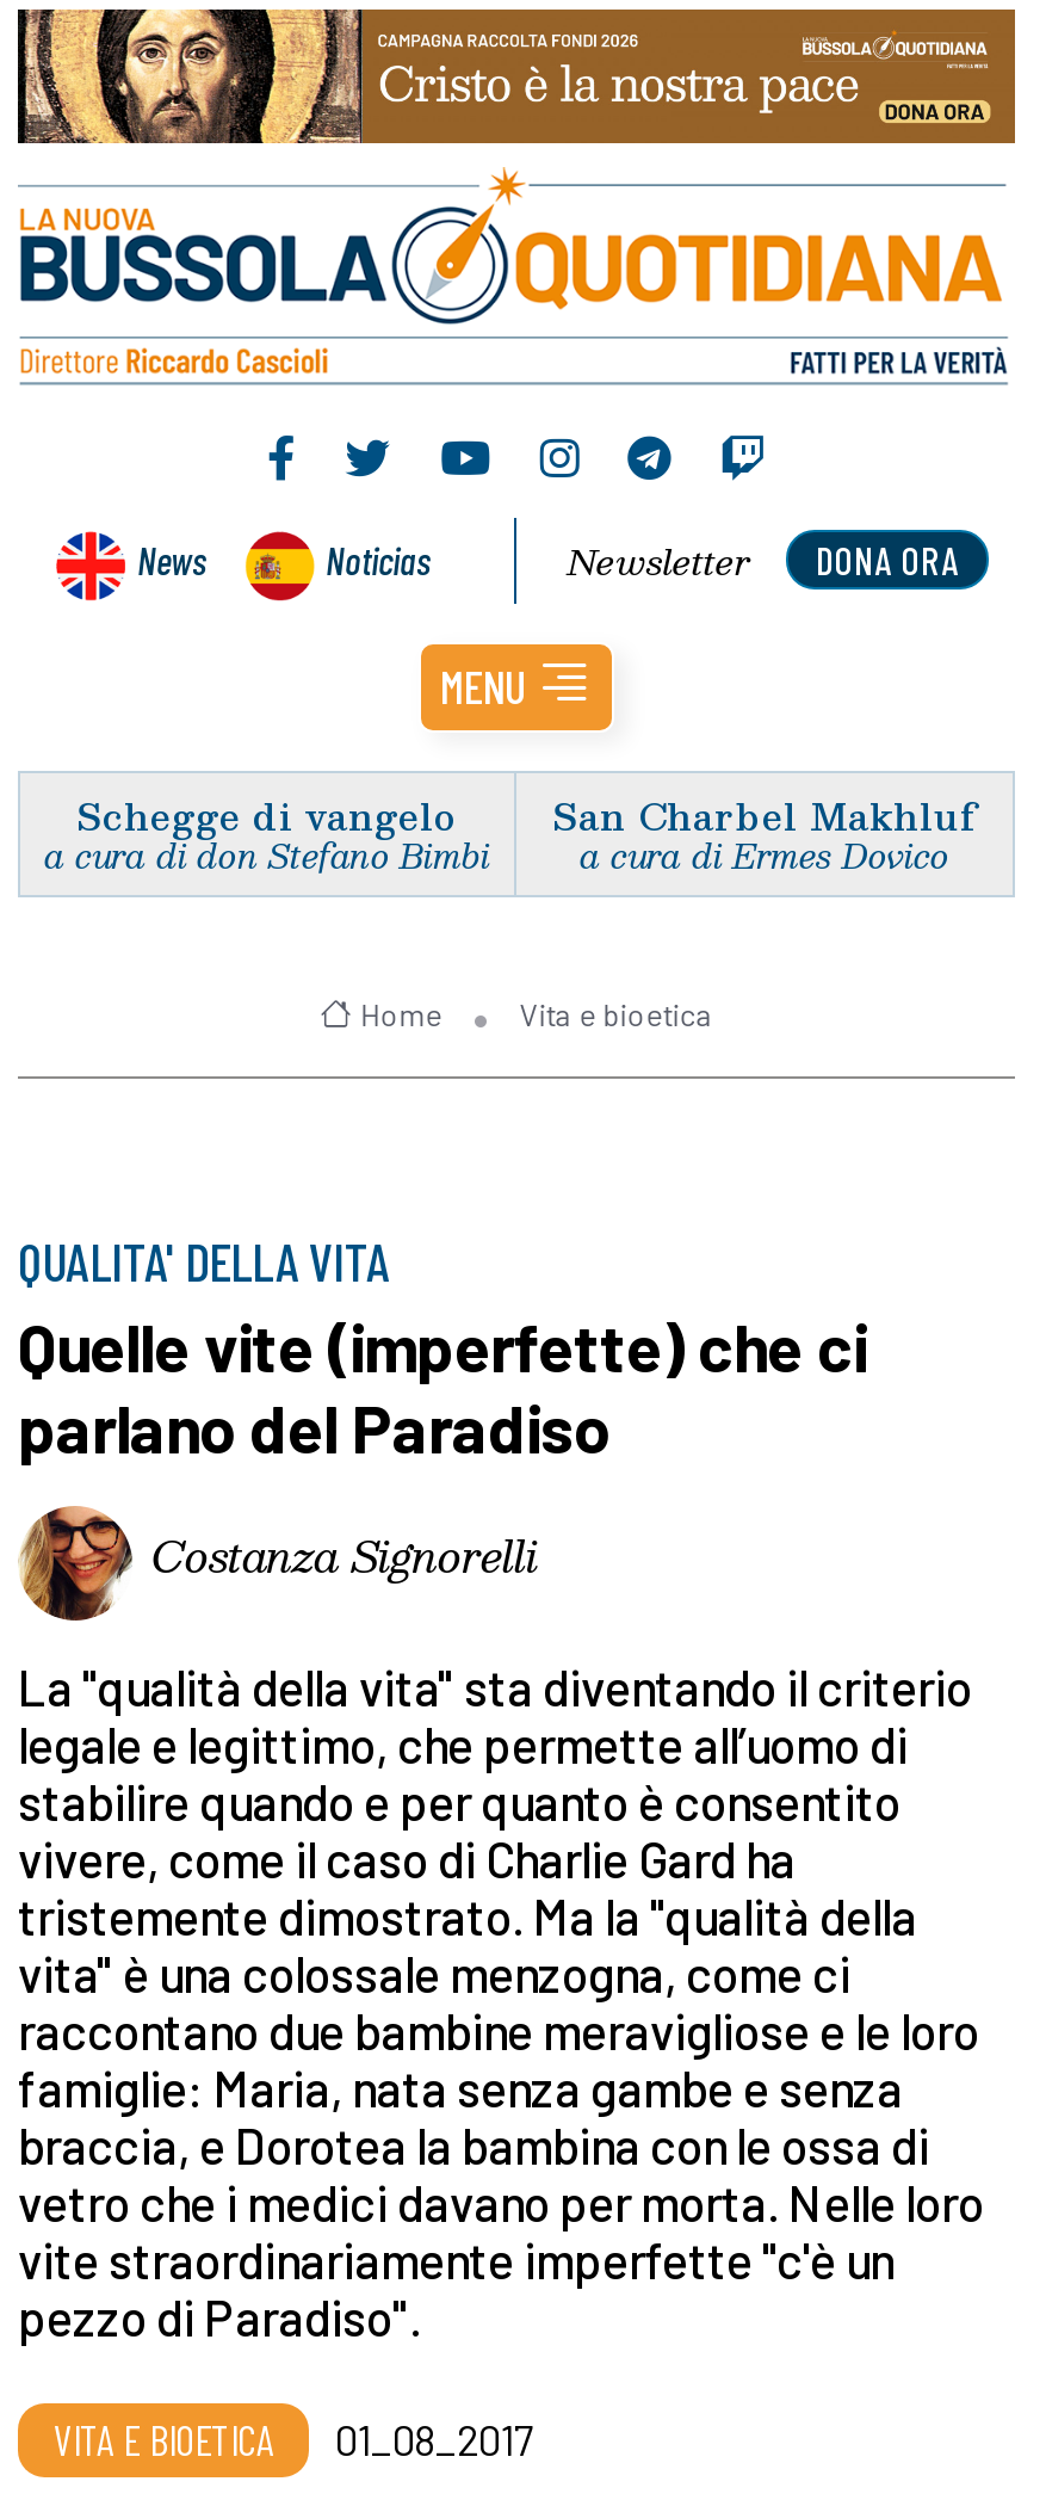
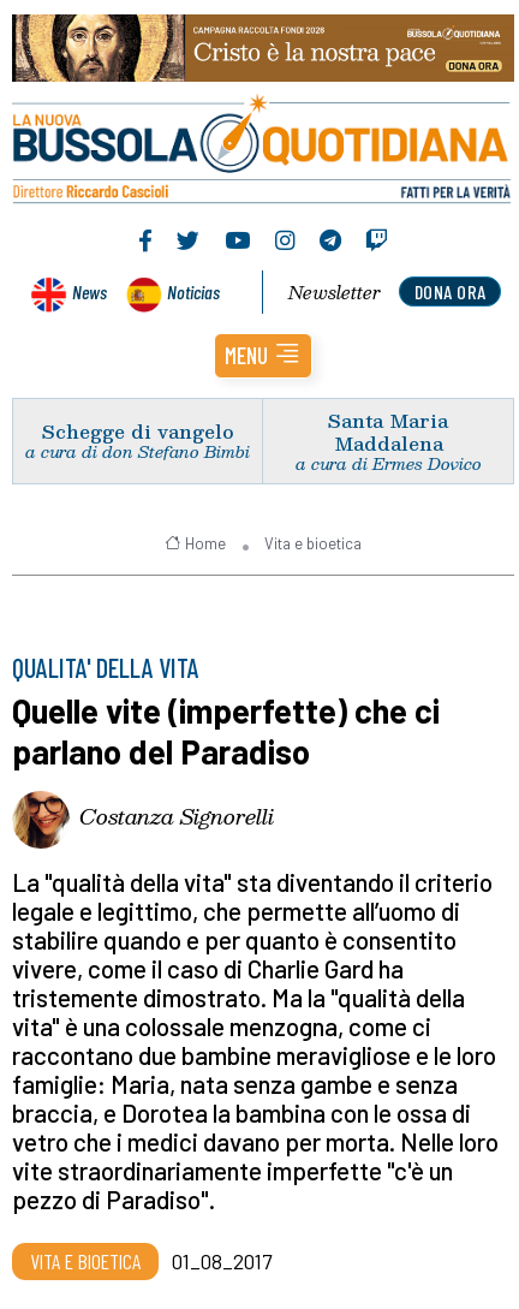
[552,784,977,844] San Charbel Makhluf -> [328,405,448,457] Santa Maria | Maddalena

